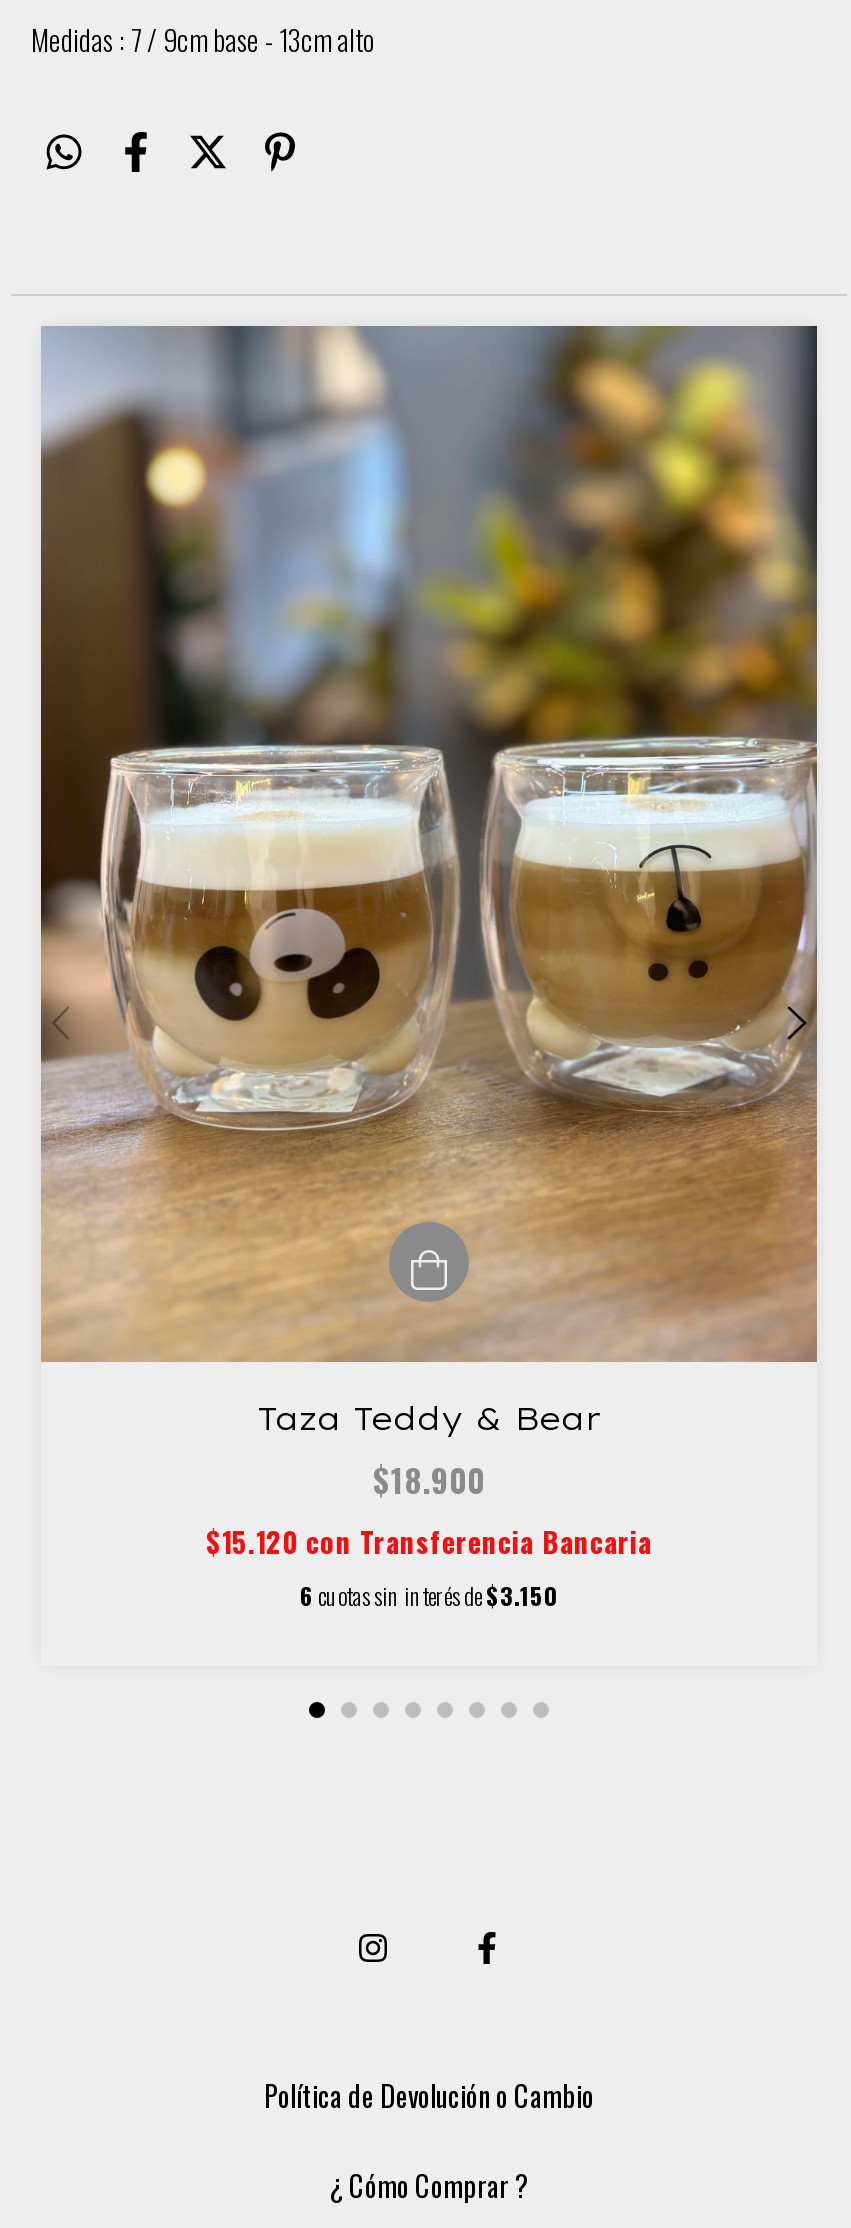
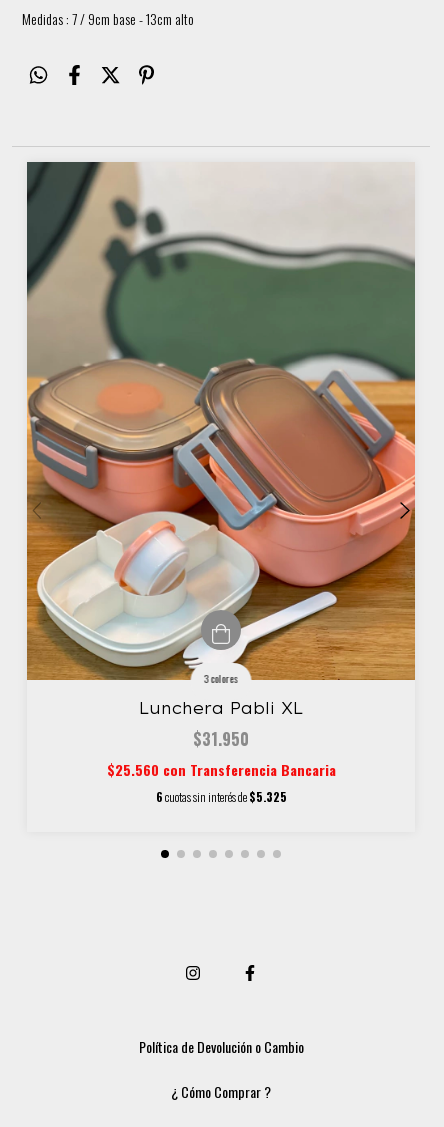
[39,324,819,1611] [image] | Taza Teddy & Bear | $18.900 | $15.120 con Transferencia Bancaria | 6 cuotas sin interés de$3.150 -> [26,161,416,805] [image] | 3 colores | Lunchera Pabli XL | $31.950 | $25.560 con Transferencia Bancaria | 6 cuotas sin interés de $5.325

